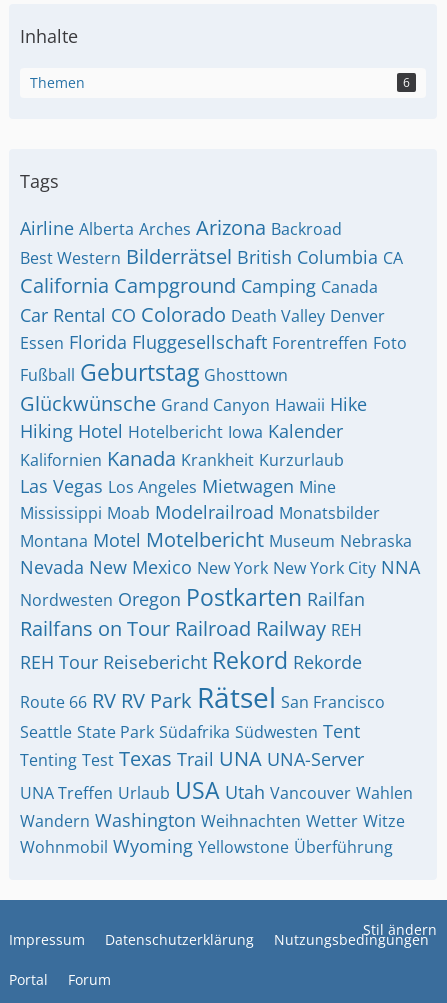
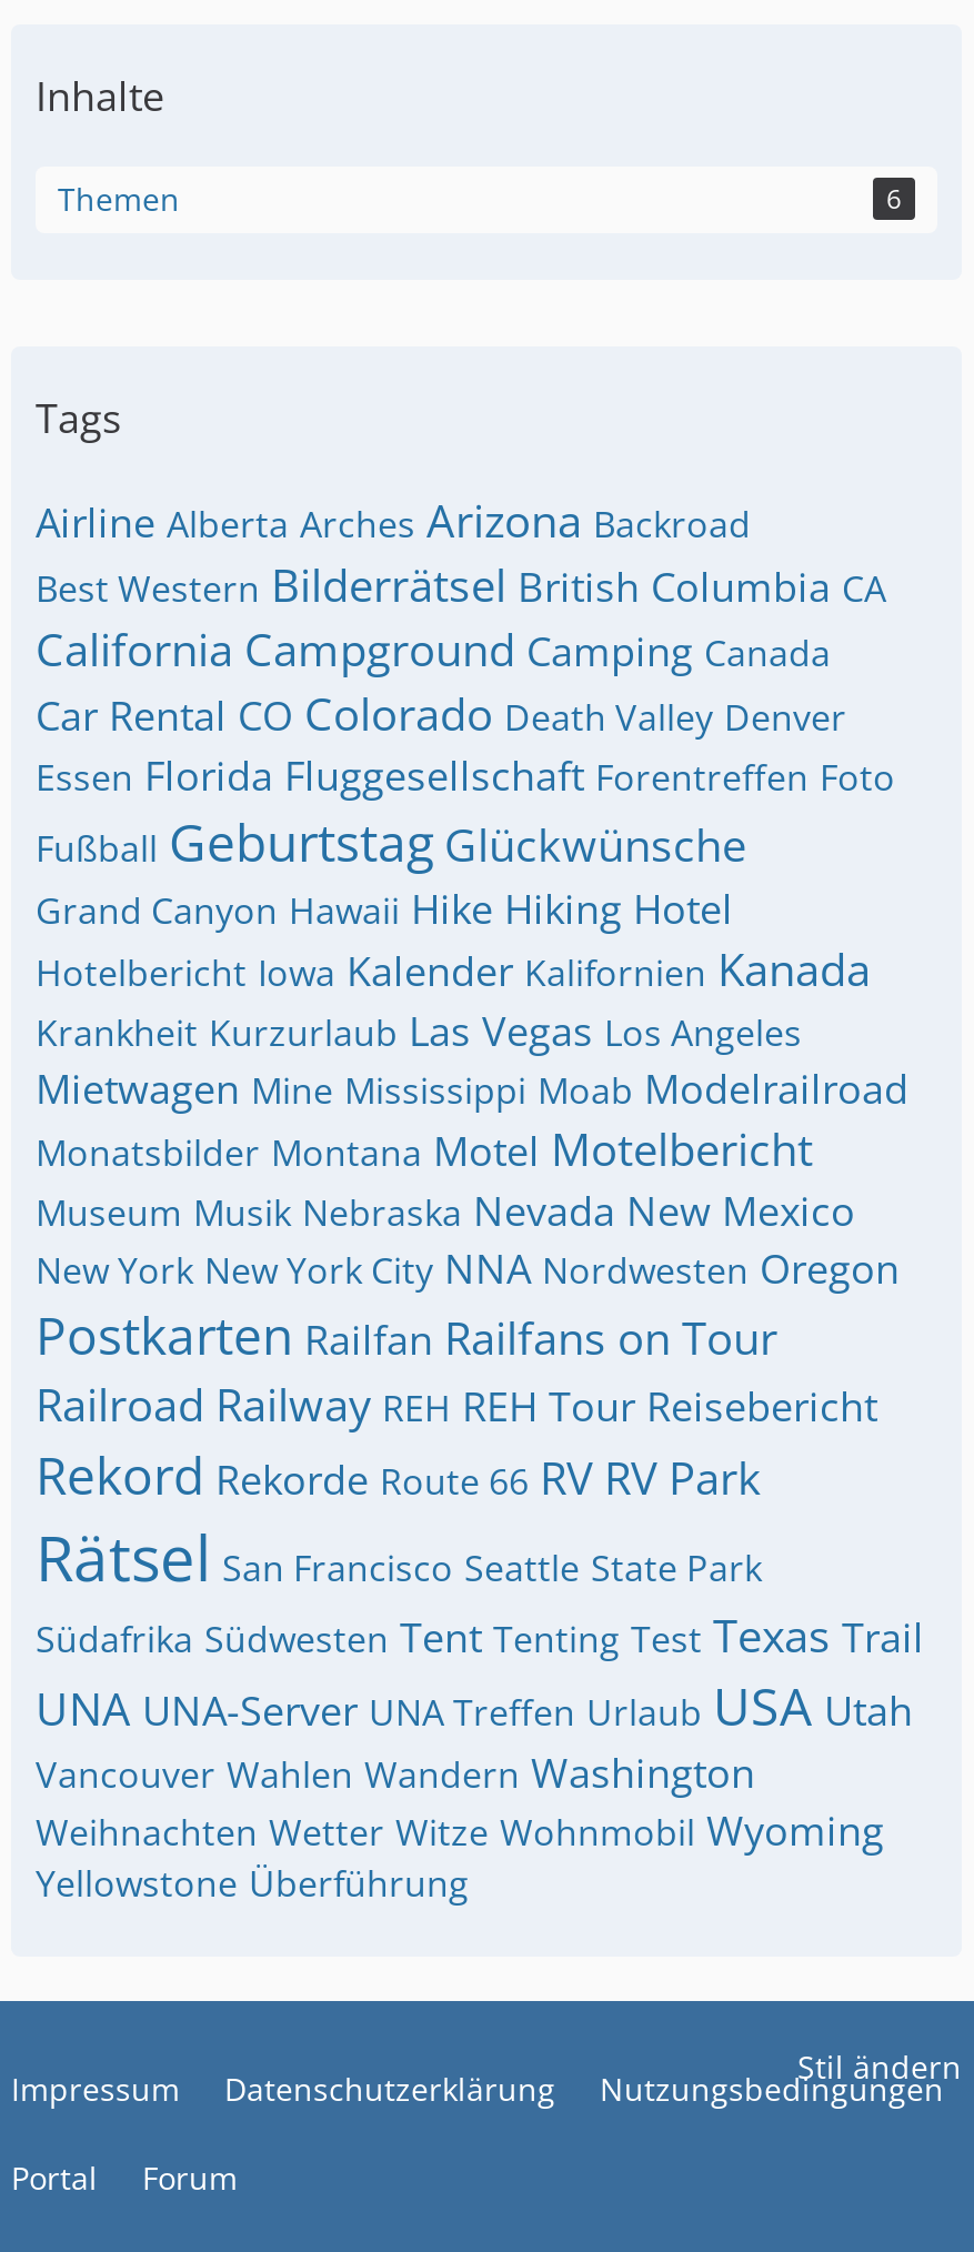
[20,356,420,858] Fußball Geburtstag Ghosttown | Glückwünsche Grand Canyon Hawaii Hike | Hiking Hotel Hotelbericht Iowa Kalender | Kalifornien Kanada Krankheit Kurzurlaub | Las Vegas Los Angeles Mietwagen Mine | Mississippi Moab Modelrailroad Monatsbilder | Montana Motel Motelbericht Museum Nebraska | Nevada New Mexico New York New York City NNA | Nordwesten Oregon Postkarten Railfan | Railfans on Tour Railroad Railway REH | REH Tour Reisebericht Rekord Rekorde | Route 66 RV RV Park Rätsel San Francisco | Seattle State Park Südafrika Südwesten Tent | Tenting Test Texas Trail UNA UNA-Server | UNA Treffen Urlaub USA Utah Vancouver Wahlen | Wandern Washington Weihnachten Wetter Witze | Wohnmobil Wyoming Yellowstone Überführung -> [36,806,924,1908] Fußball Geburtstag Glückwünsche | Grand Canyon Hawaii Hike Hiking Hotel | Hotelbericht Iowa Kalender Kalifornien Kanada | Krankheit Kurzurlaub Las Vegas Los Angeles | Mietwagen Mine Mississippi Moab Modelrailroad | Monatsbilder Montana Motel Motelbericht | Museum Musik Nebraska Nevada New Mexico | New York New York City NNA Nordwesten Oregon | Postkarten Railfan Railfans on Tour | Railroad Railway REH REH Tour Reisebericht | Rekord Rekorde Route 66 RV RV Park | Rätsel San Francisco Seattle State Park | Südafrika Südwesten Tent Tenting Test Texas Trail | UNA UNA-Server UNA Treffen Urlaub USA Utah | Vancouver Wahlen Wandern Washington | Weihnachten Wetter Witze Wohnmobil Wyoming | Yellowstone Überführung

